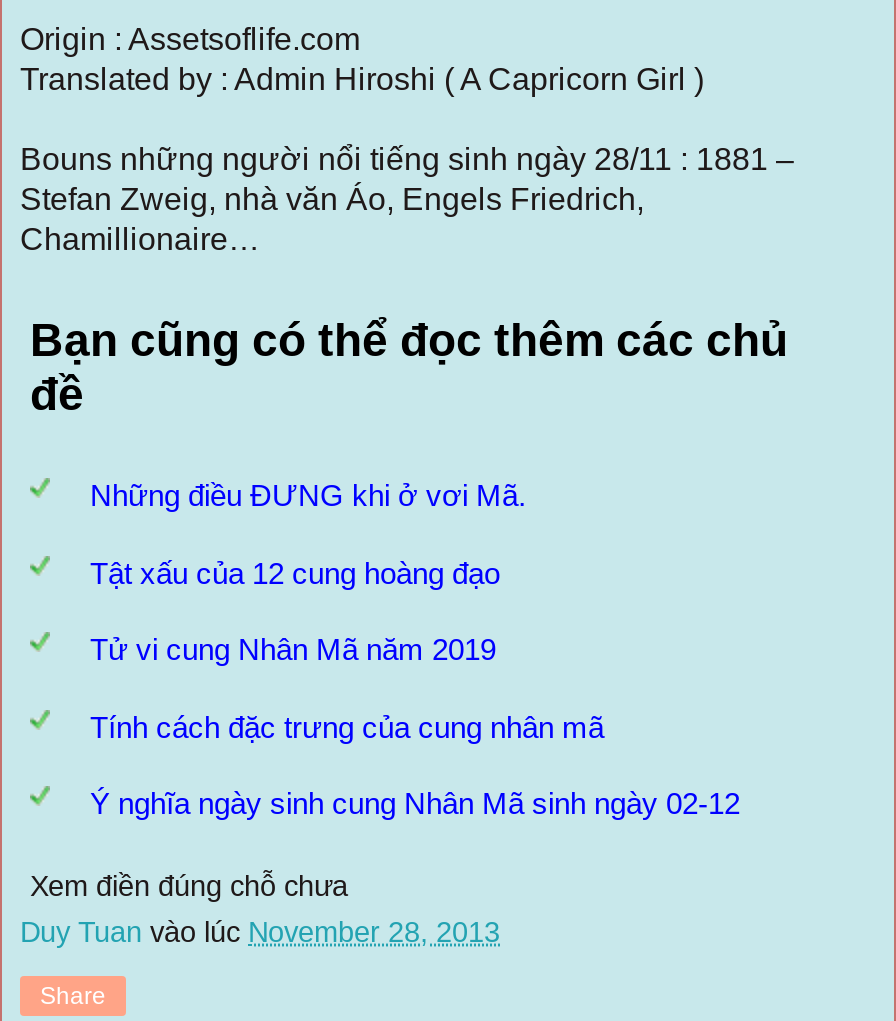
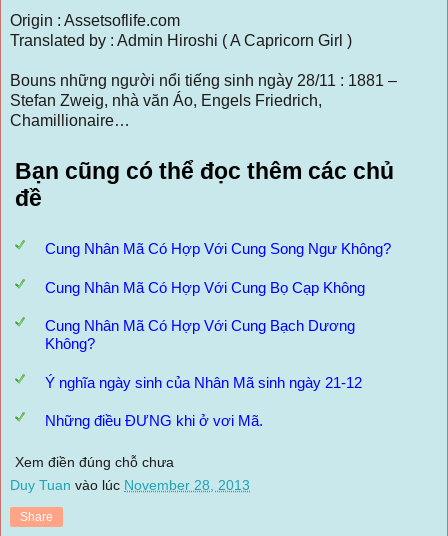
none -> [45,240,391,391] Cung Nhân Mã Có Hợp Với Cung Song Ngư Không? | Cung Nhân Mã Có Hợp Với Cung Bọ Cạp Không | Cung Nhân Mã Có Hợp Với Cung Bạch Dương | Không? | Ý nghĩa ngày sinh của Nhân Mã sinh ngày 21-12
moved [90,479,526,513] -> [45,412,263,429]: Những điều ĐƯNG khi ở vơi Mã.
[90,556,740,821] Tật xấu của 12 cung hoàng đạo | Tử vi cung Nhân Mã năm 2019 | Tính cách đặc trưng của cung nhân mã | Ý nghĩa ngày sinh cung Nhân Mã sinh ngày 02-12 -> none

